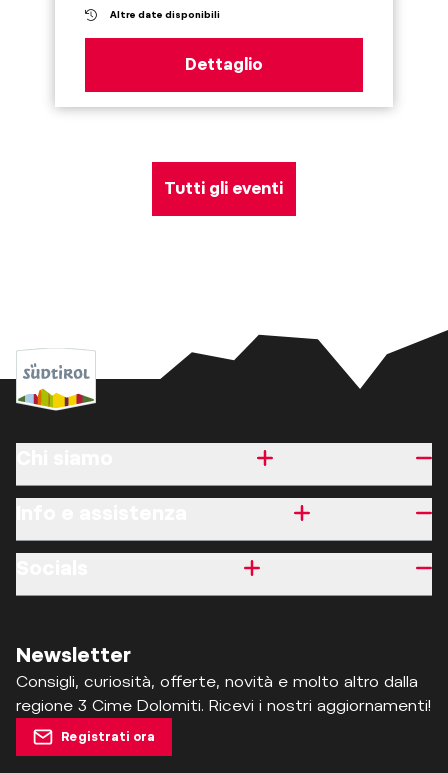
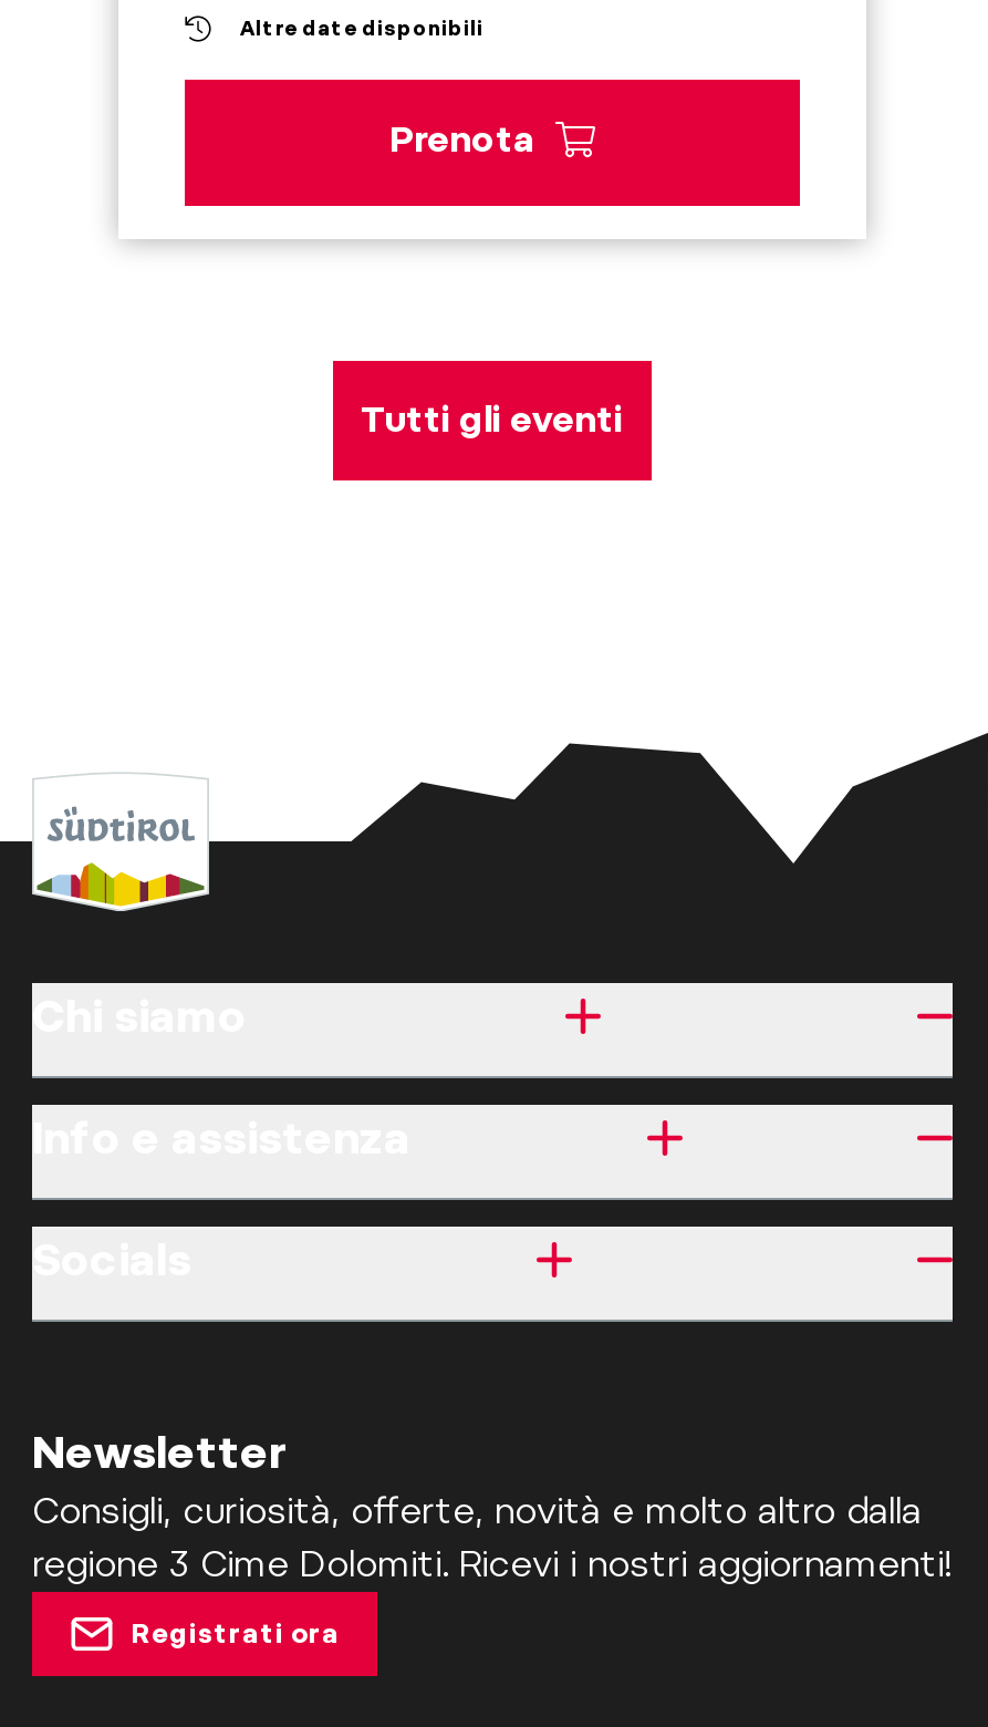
[185,55,263,74] Dettaglio -> [389,119,544,161] Prenota

